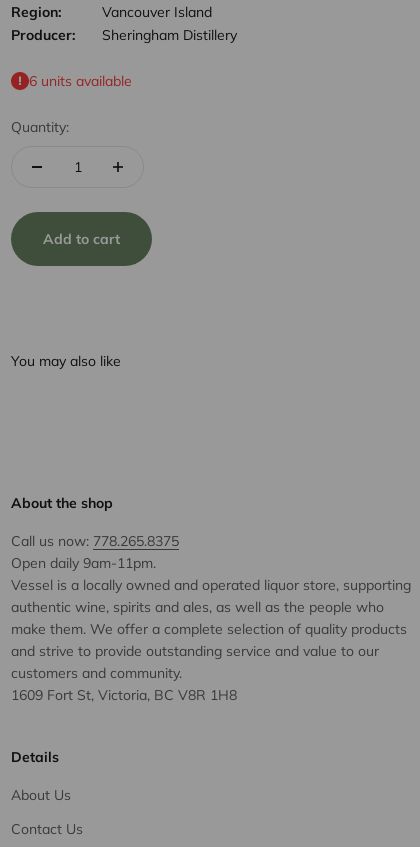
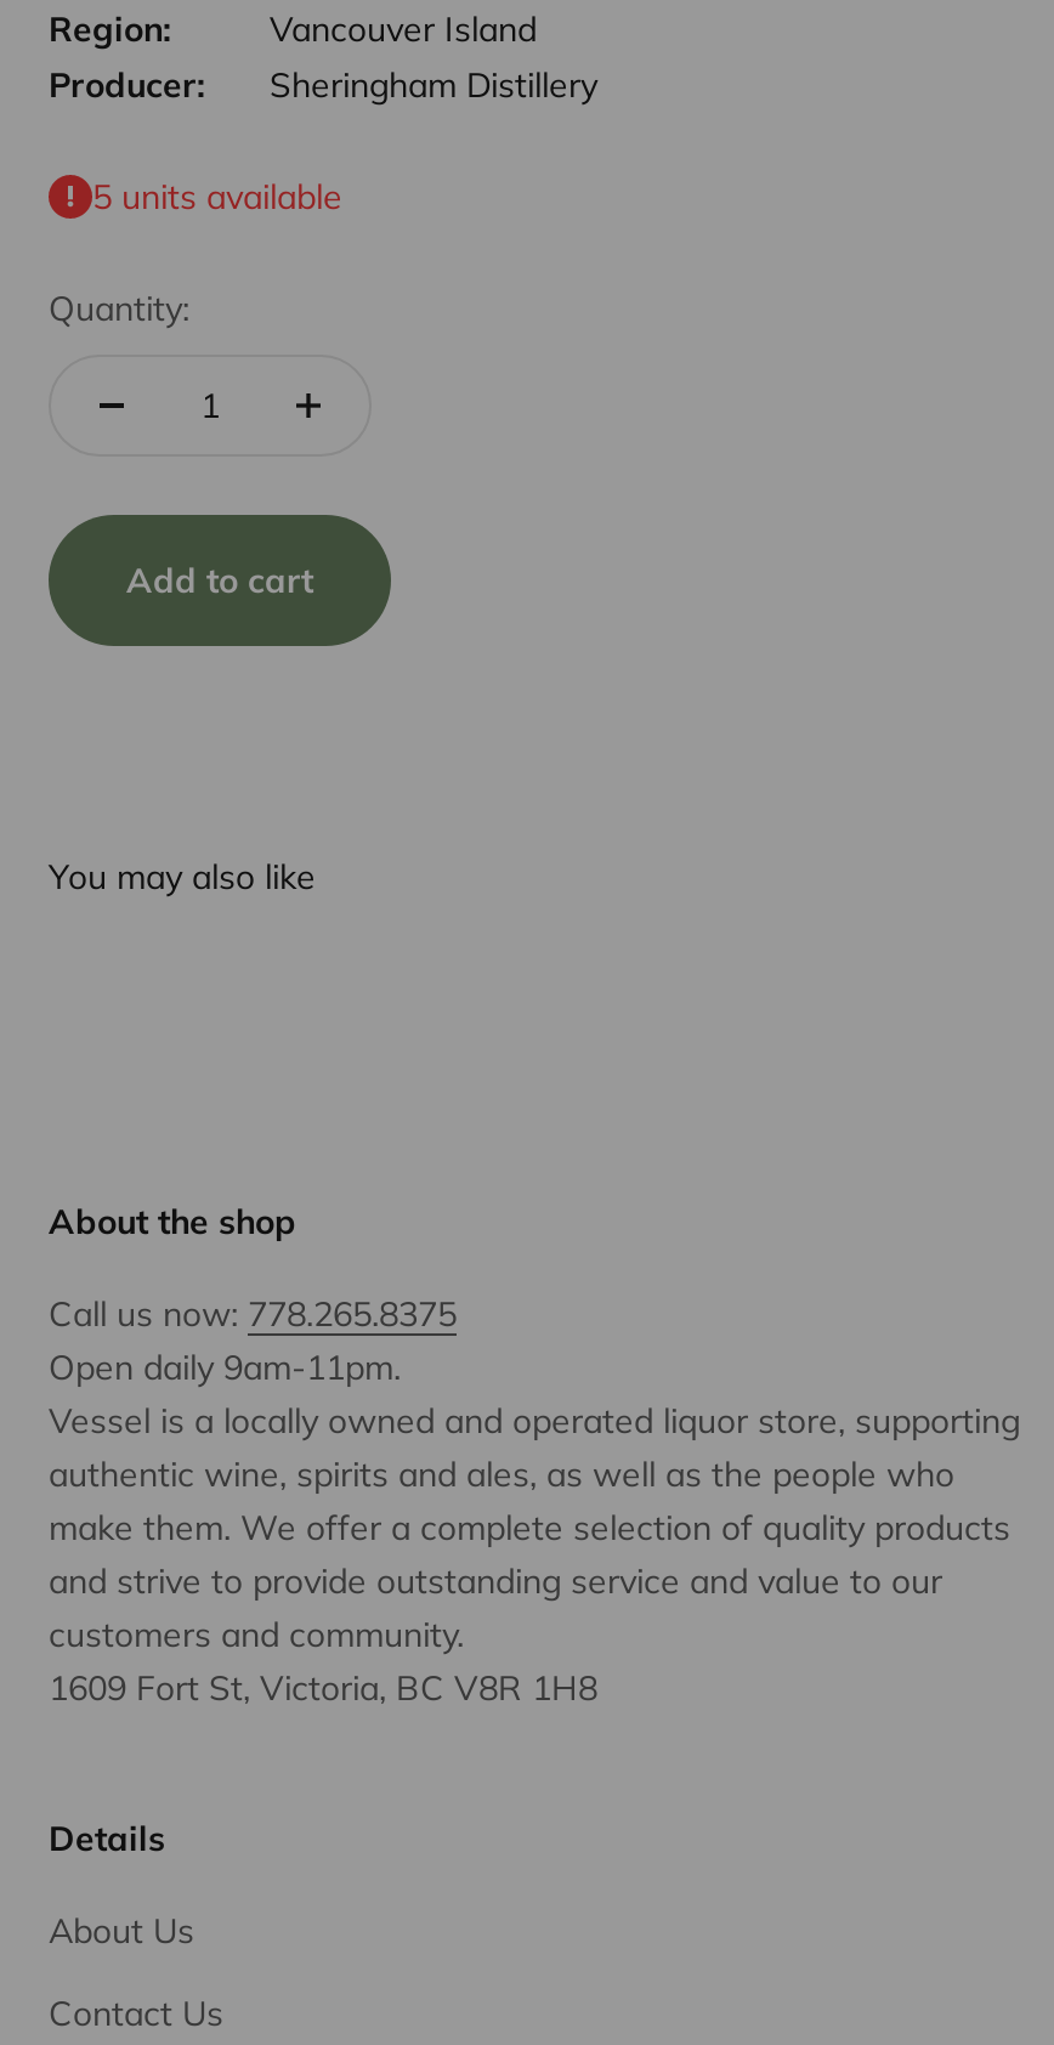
[29,72,132,90] 6 units available -> [92,175,342,219] 5 units available

